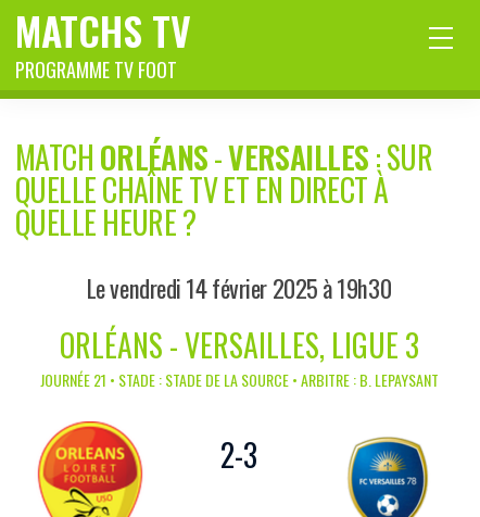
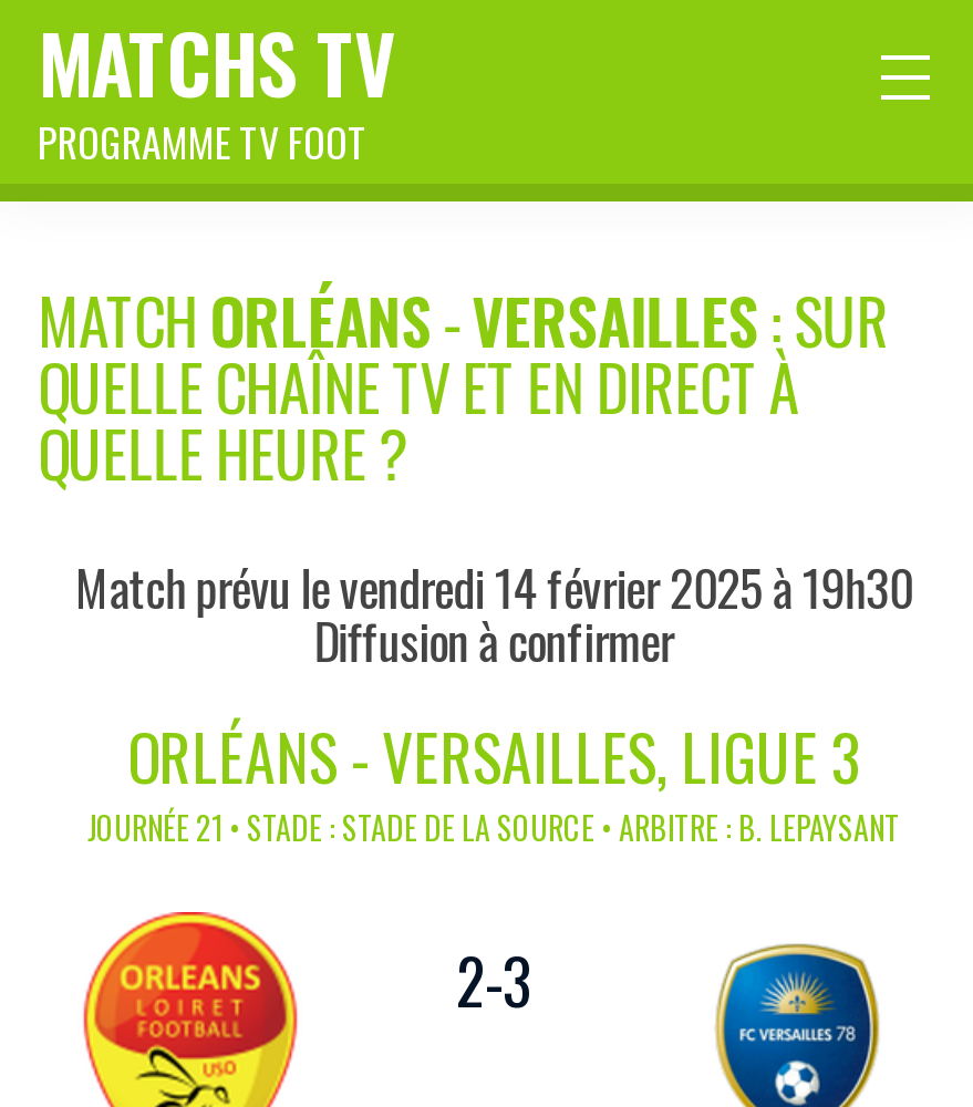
[87,270,391,306] Le vendredi 14 février 2025 à 19h30 -> [75,550,912,676] Match prévu le vendredi 14 février 2025 à 19h30 | Diffusion à confirmer

